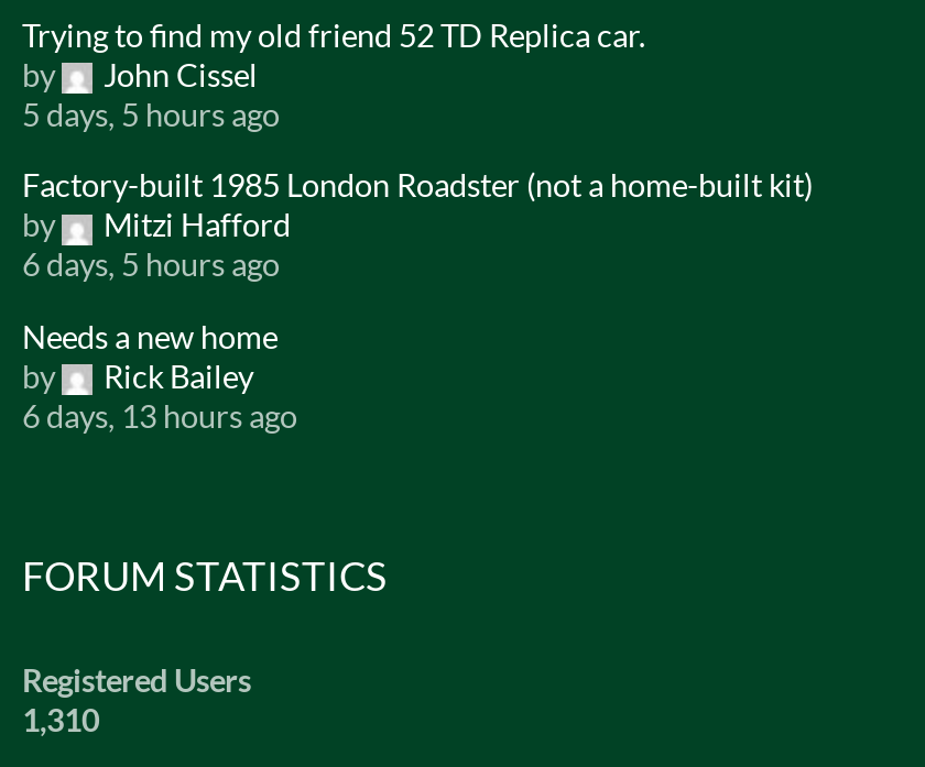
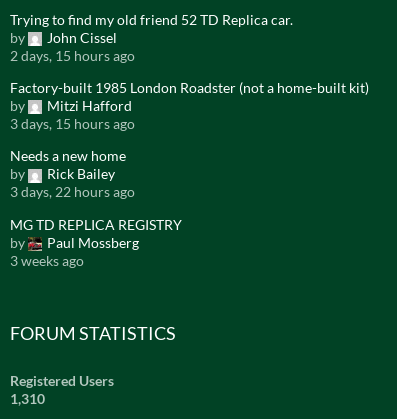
[22,96,280,134] 5 days, 5 hours ago -> [10,47,135,64] 2 days, 15 hours ago
[22,247,280,284] 6 days, 5 hours ago -> [10,115,135,132] 3 days, 15 hours ago
[22,397,297,435] 6 days, 13 hours ago -> [10,183,182,269] 3 days, 22 hours ago | MG TD REPLICA REGISTRY | by | Paul Mossberg | 3 weeks ago

